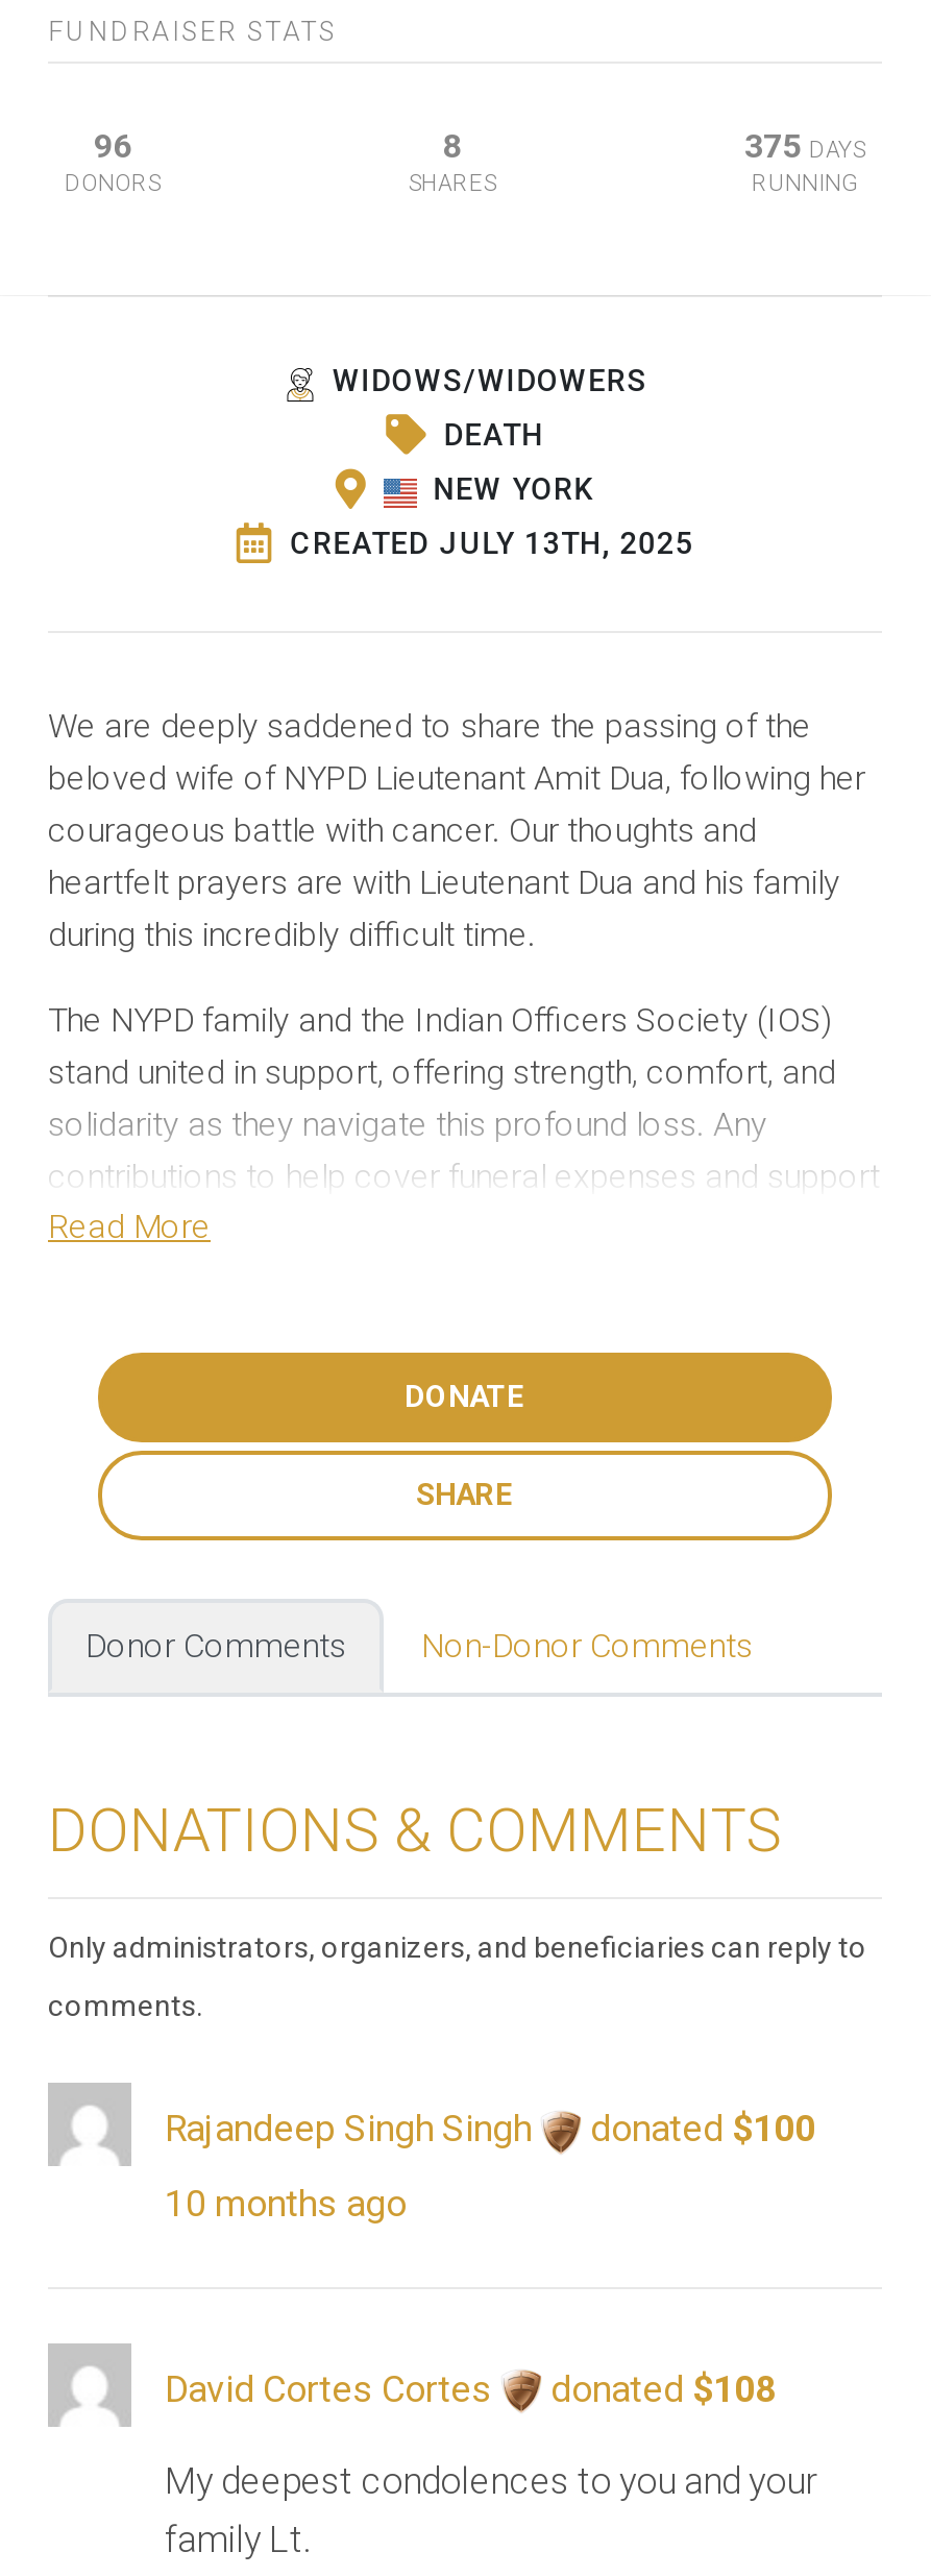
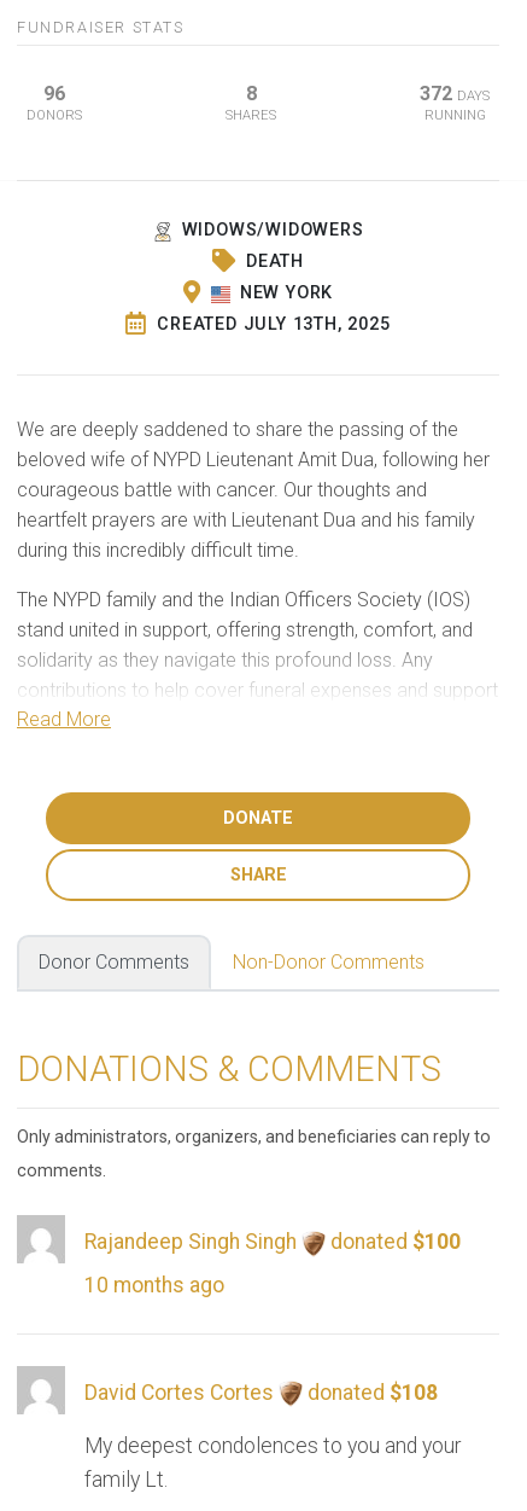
[744,127,865,166] 375 DAYS -> [420,82,490,105] 372 DAYS

